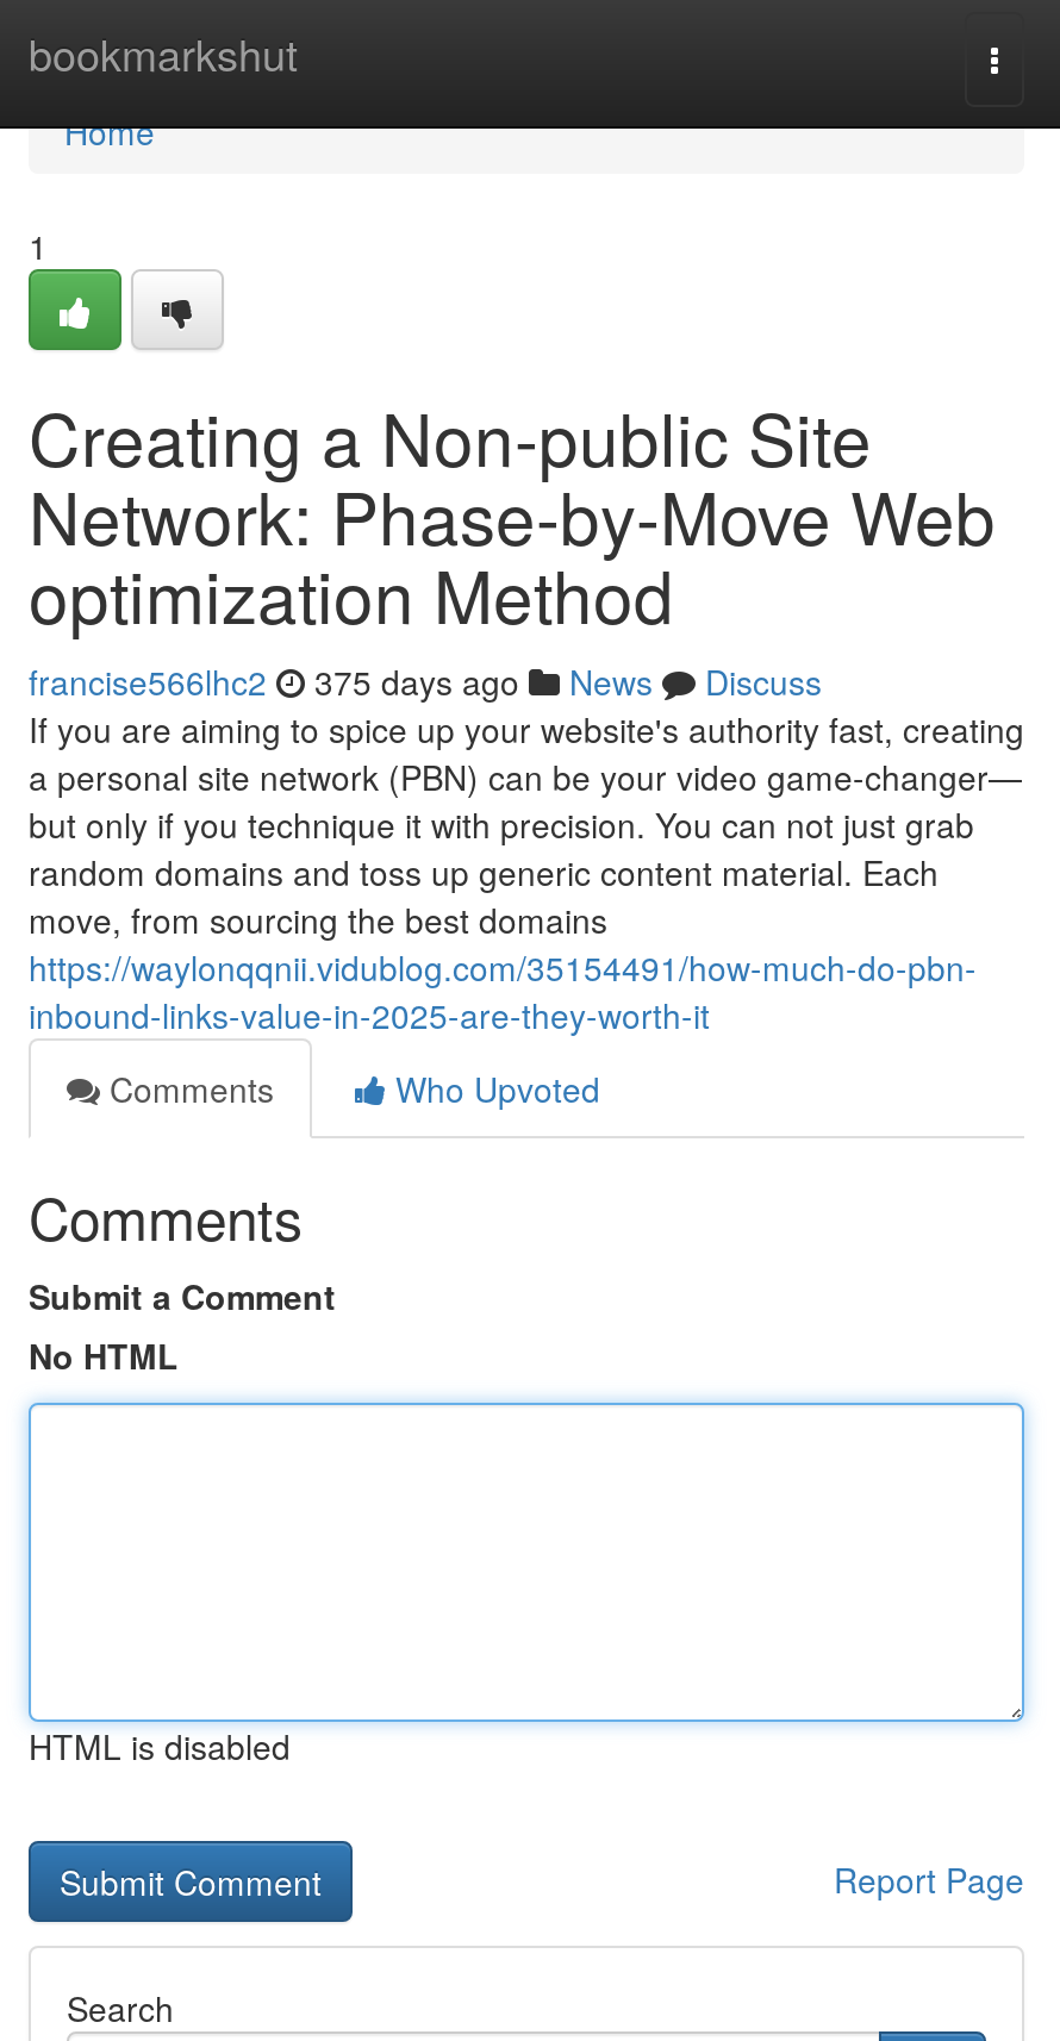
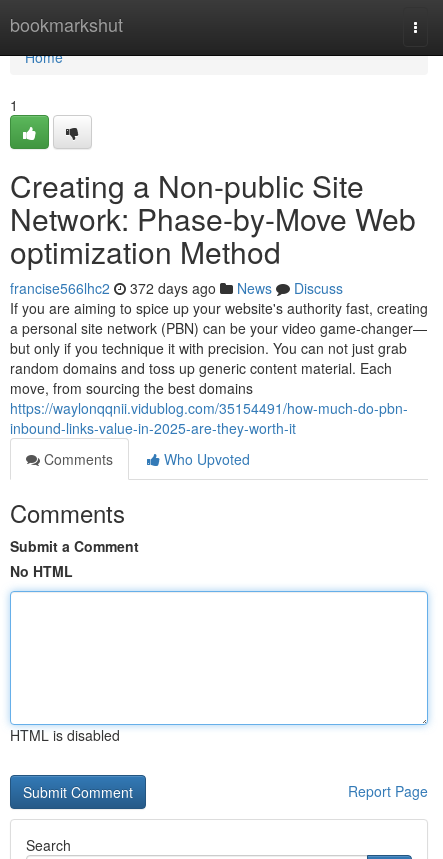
[29,657,822,705] francise566lhc2 375 days ago News Discuss -> [10,278,343,298] francise566lhc2 372 days ago News Discuss

